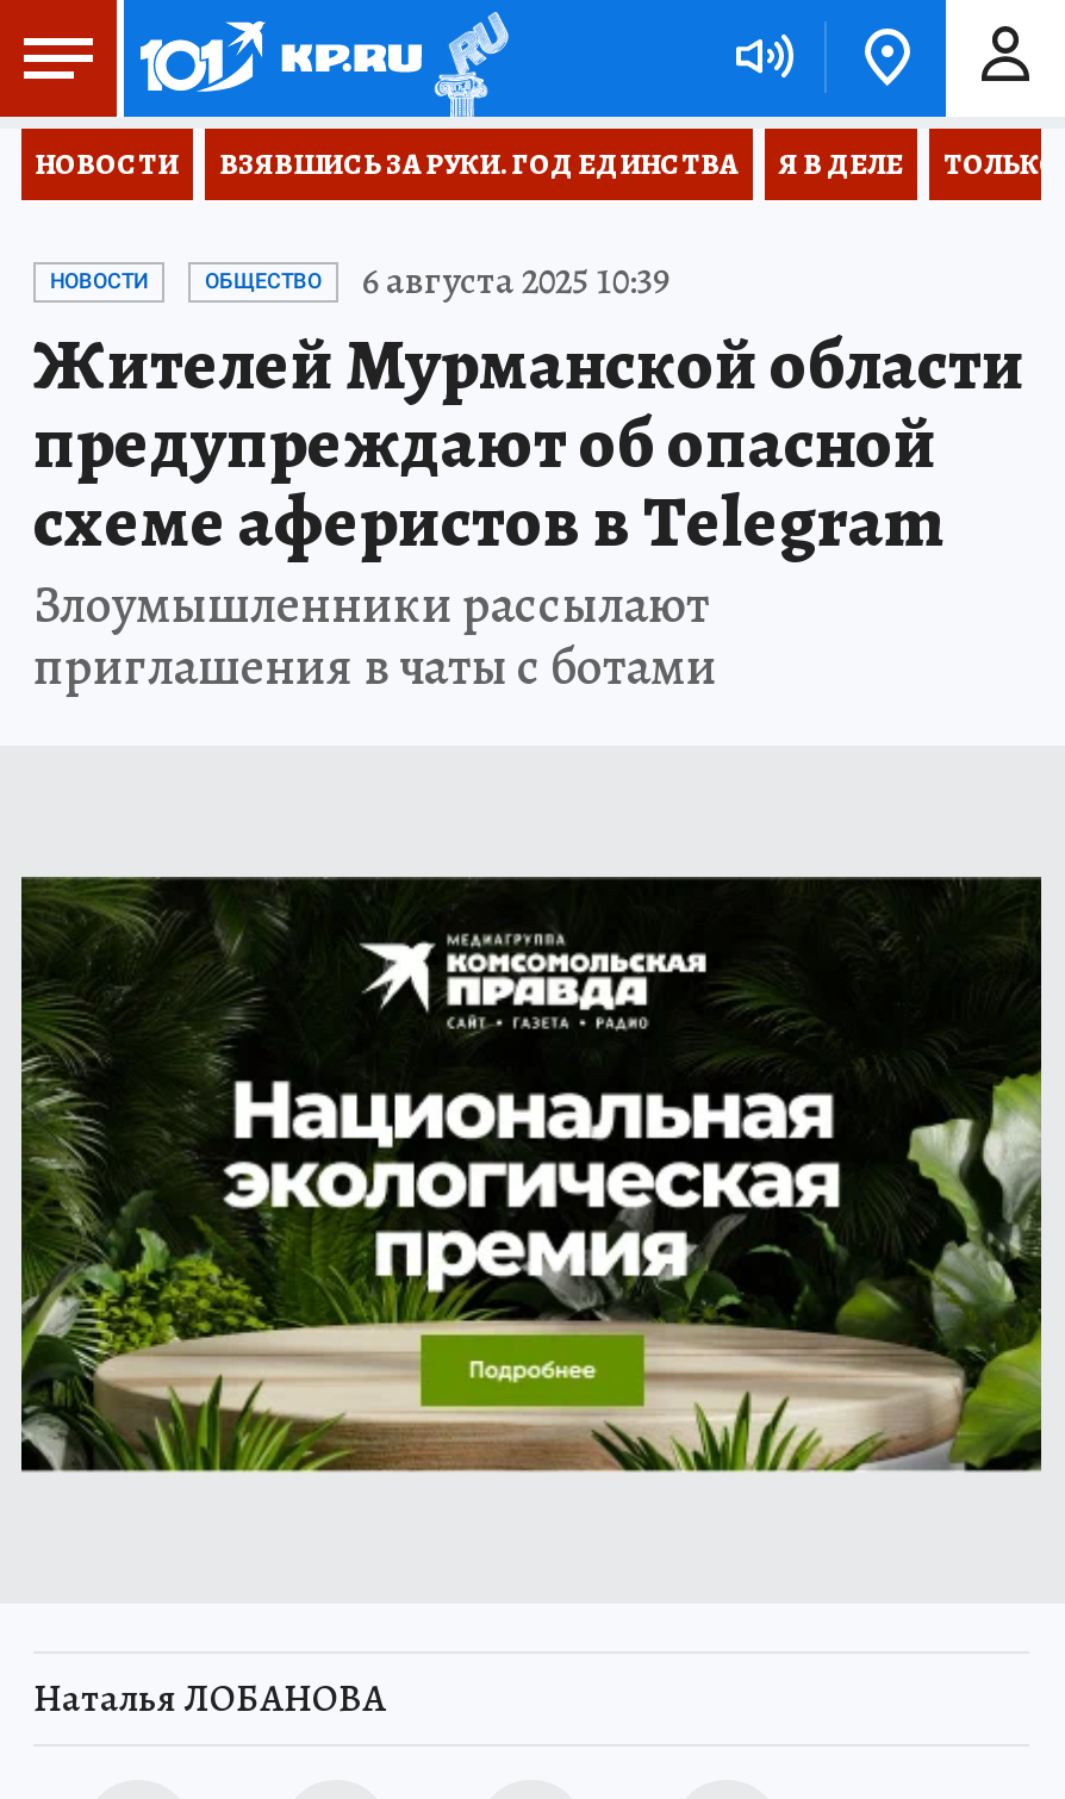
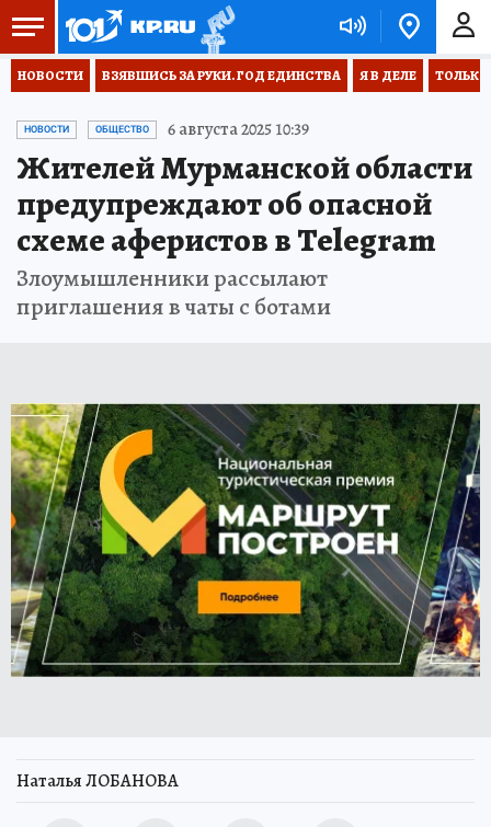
[19,874,1044,1473] [image] -> [10,403,481,678] [image]

